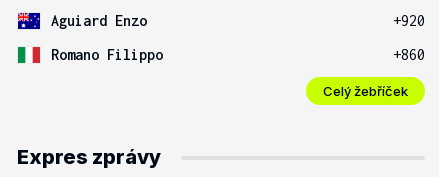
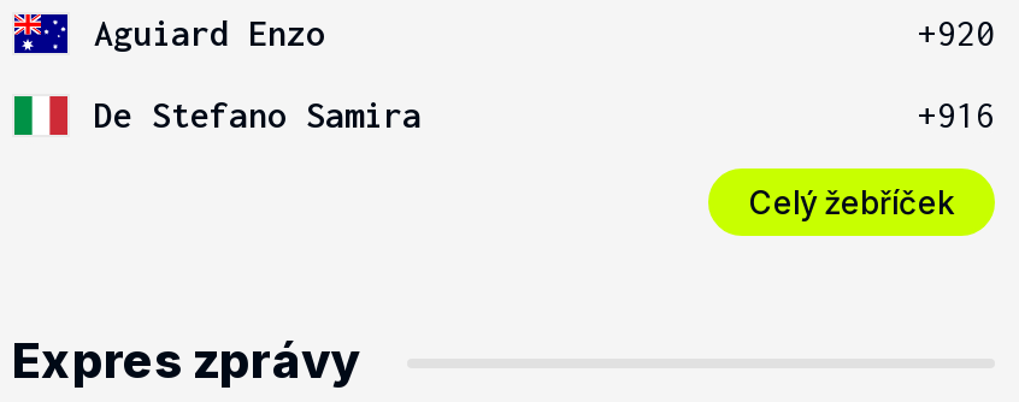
[51,46,425,63] Romano Filippo | +860 -> [94,94,995,135] De Stefano Samira | +916

